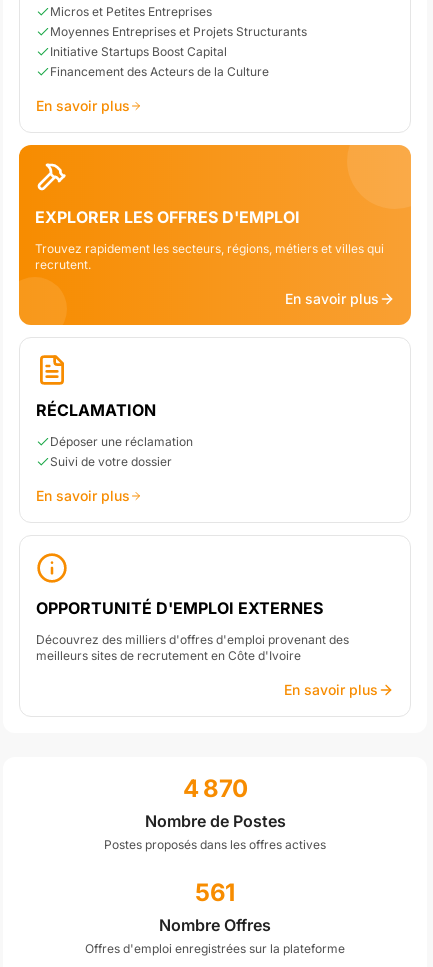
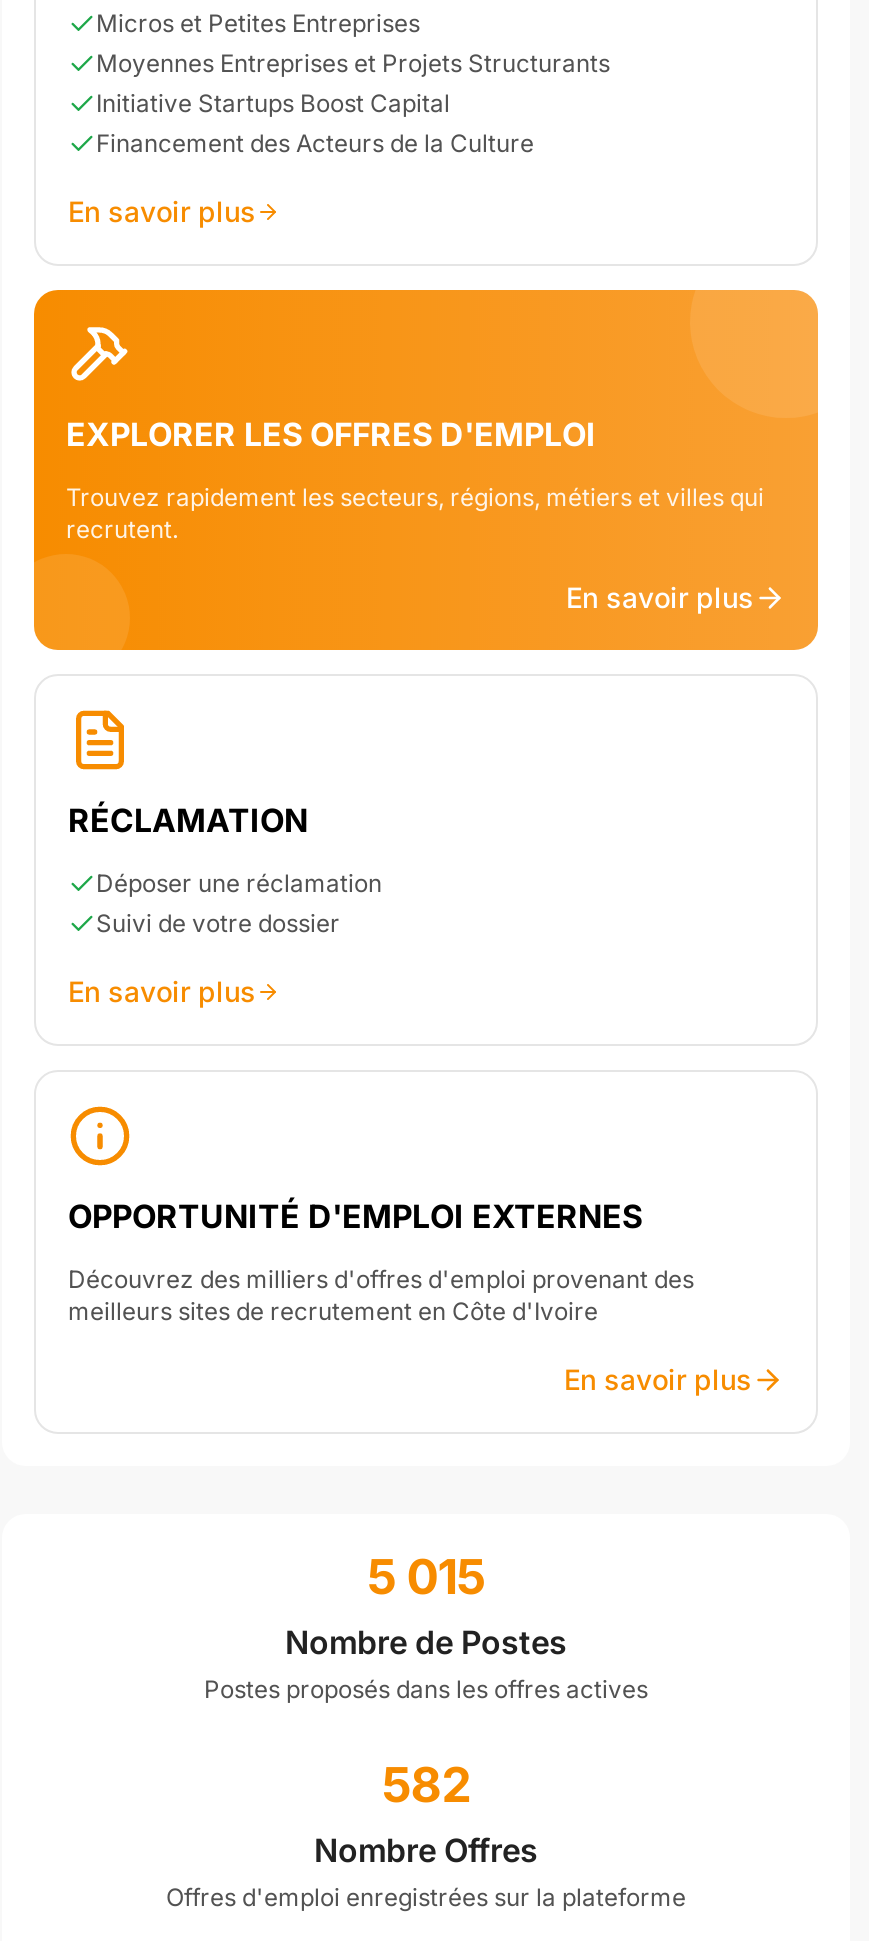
[182,774,247,803] 4 870 -> [367,1548,485,1606] 5 015
[195,878,235,907] 561 -> [382,1756,470,1814] 582

